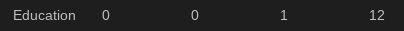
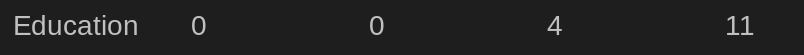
[280,7,288,23] 1 -> [547,9,563,41] 4
[369,7,385,23] 12 -> [725,9,755,41] 11

